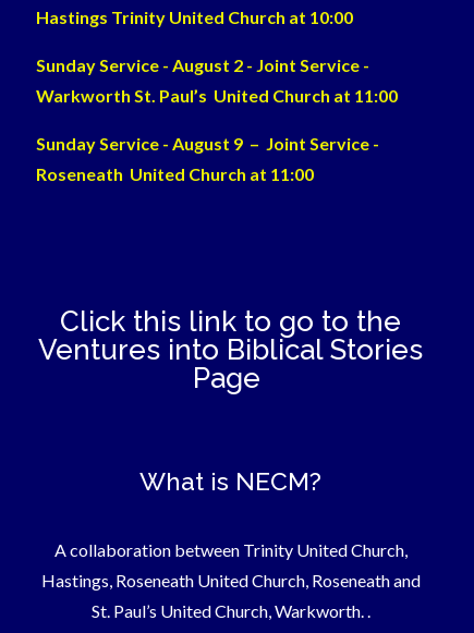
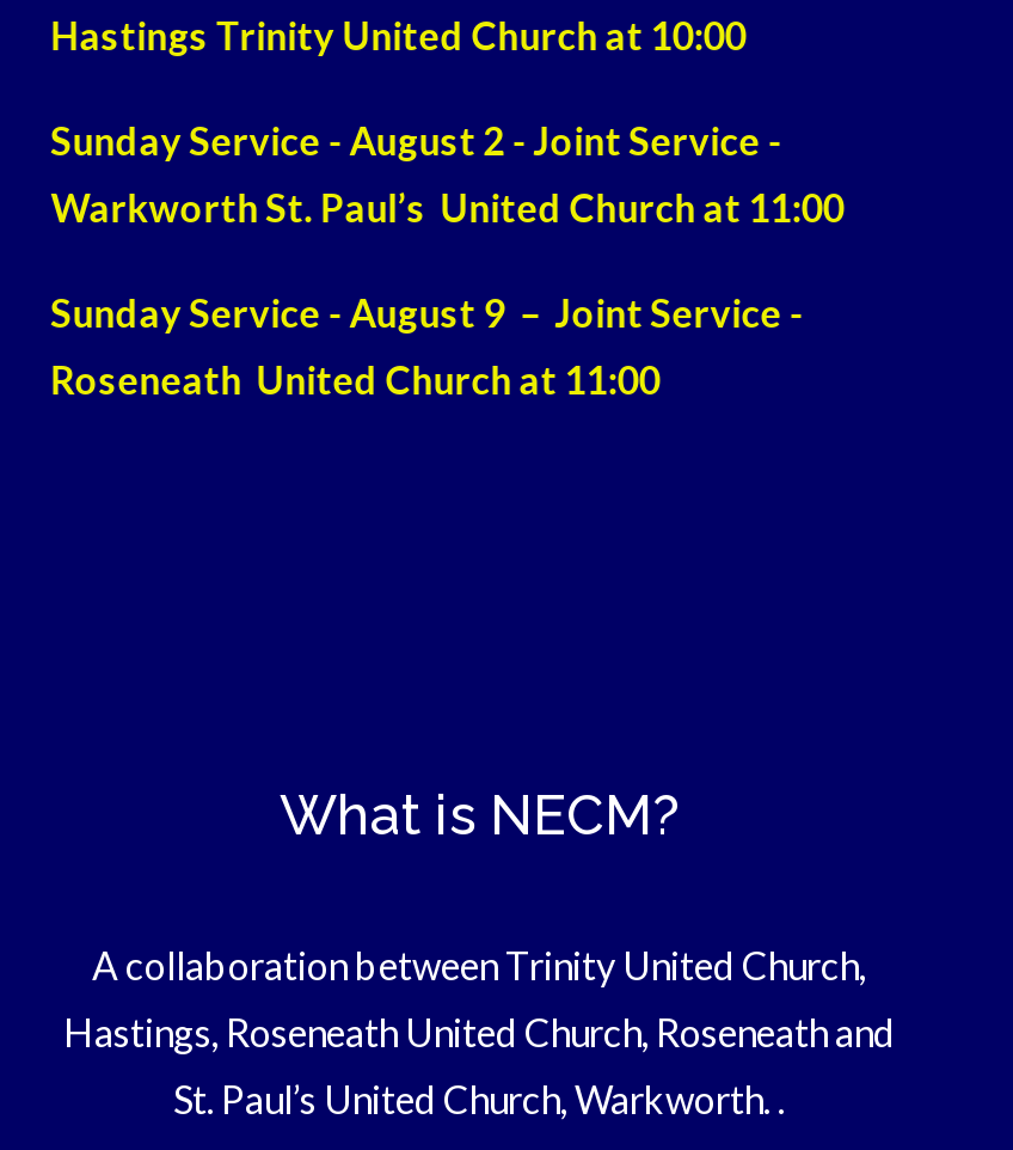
[39,305,423,394] Click this link to go to the | Ventures into Biblical Stories | Page -> none

